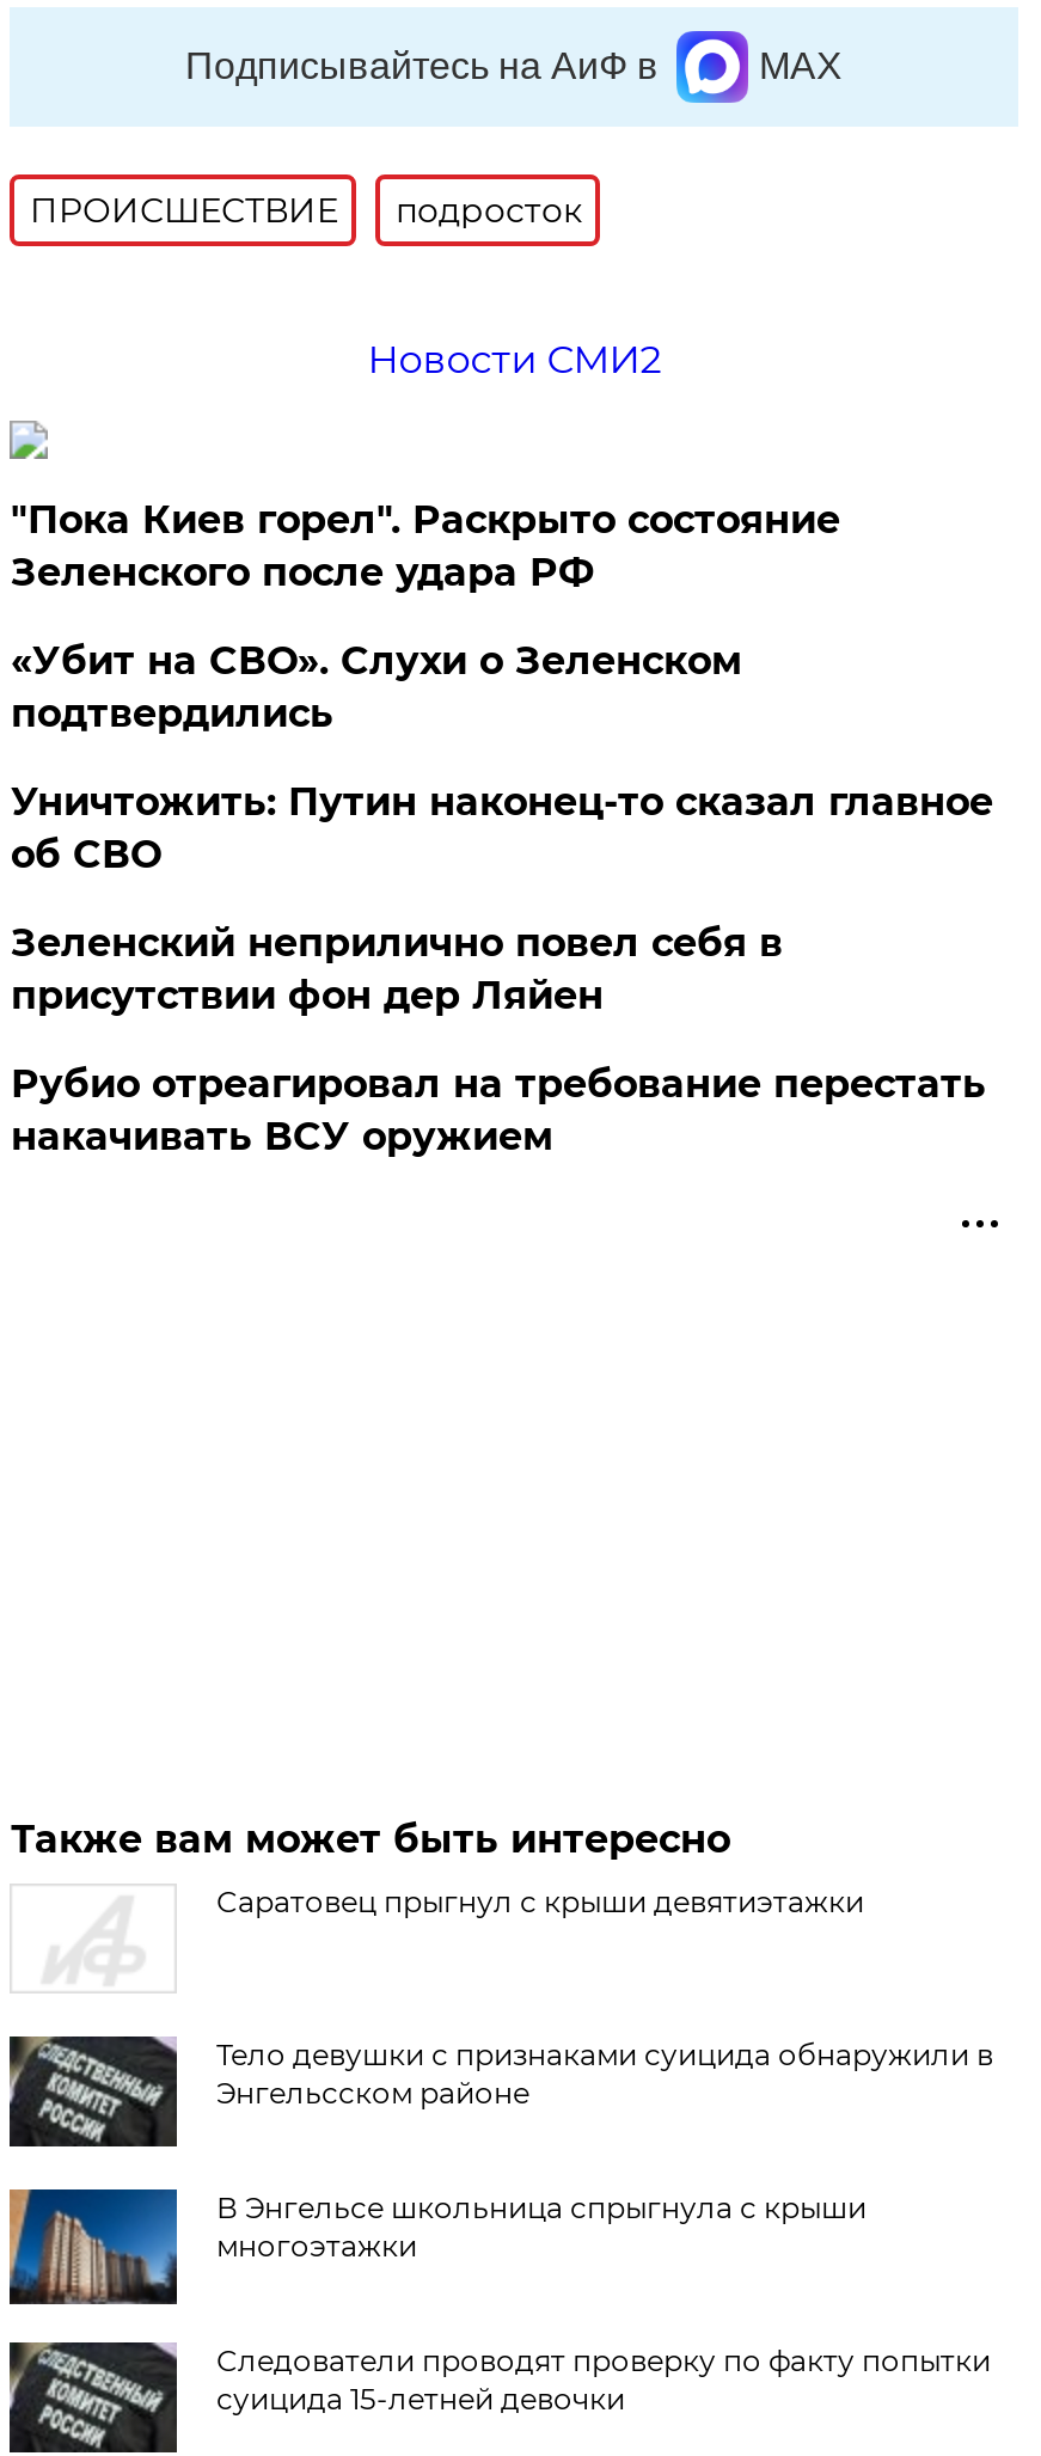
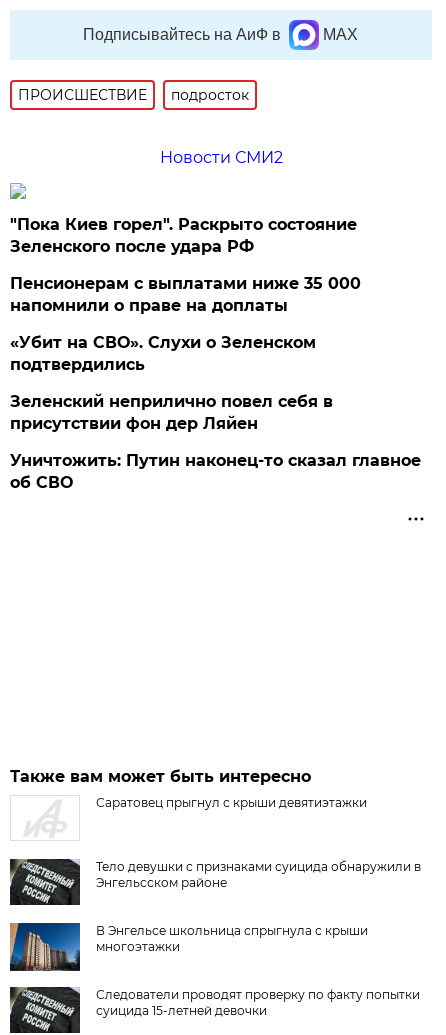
none -> [10,274,361,315] Пенсионерам с выплатами ниже 35 000 | напомнили о праве на доплаты
moved [11,638,742,736] -> [10,333,316,374]: «Убит на СВО». Слухи о Зеленском | подтвердились
moved [11,779,993,877] -> [10,451,421,492]: Уничтожить: Путин наконец-то сказал главное | об СВО
[11,1061,986,1159] Рубио отреагировал на требование перестать | накачивать ВСУ оружием -> none

